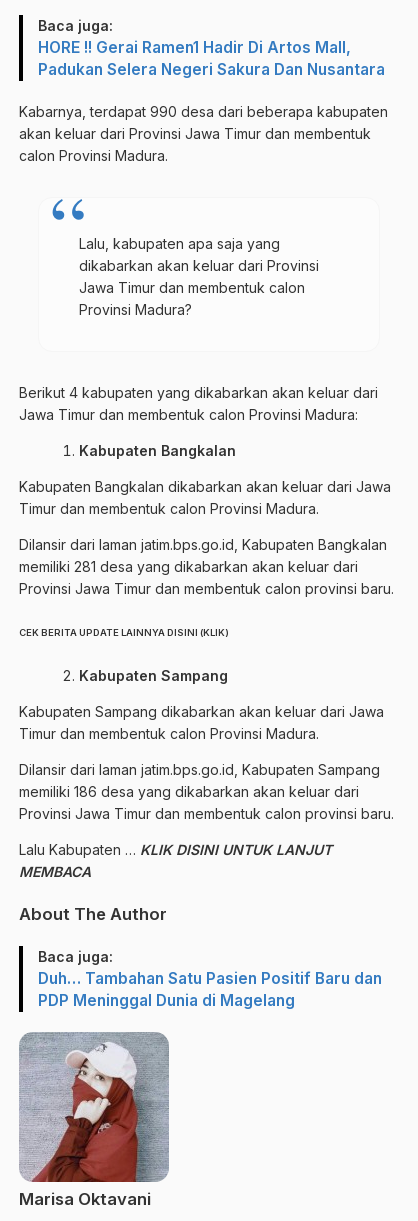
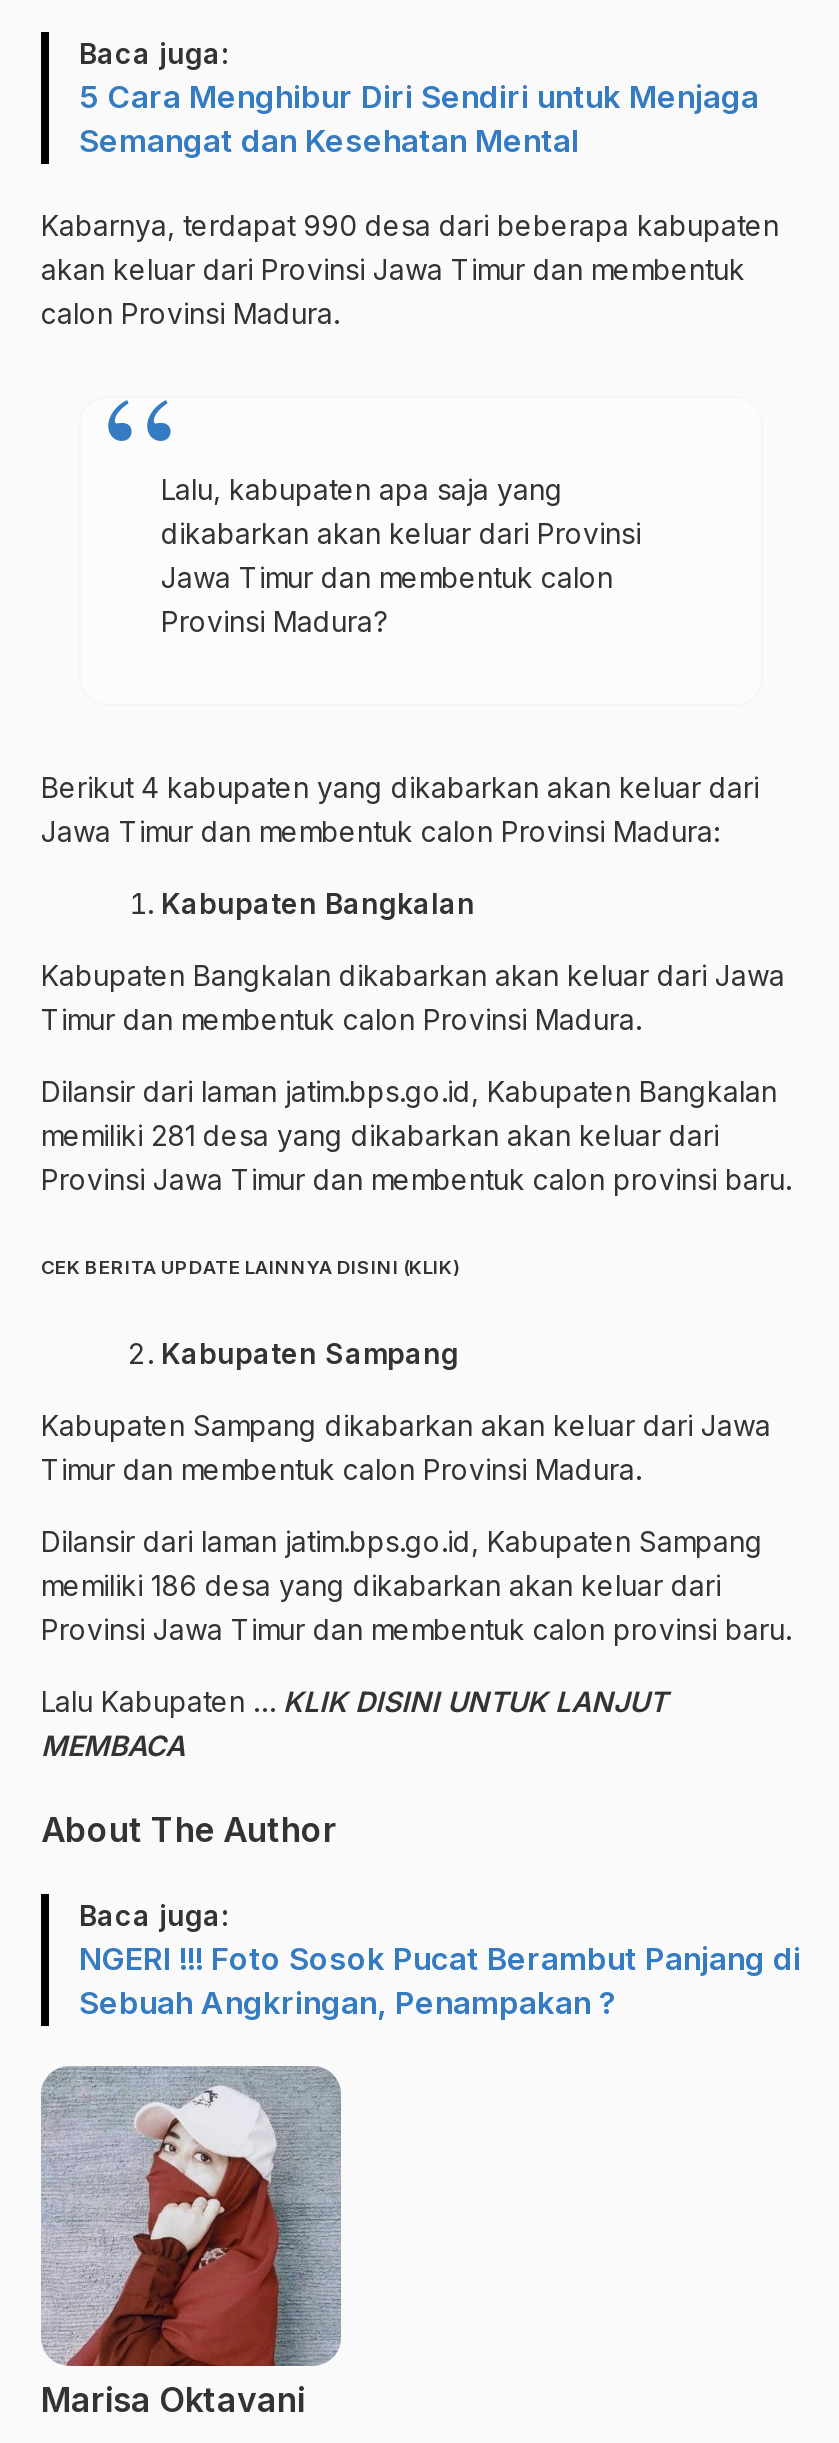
[38,38,385,79] HORE !! Gerai Ramen1 Hadir Di Artos Mall, | Padukan Selera Negeri Sakura Dan Nusantara -> [79,78,759,160] 5 Cara Menghibur Diri Sendiri untuk Menjaga | Semangat dan Kesehatan Mental
[38,969,382,1010] Duh… Tambahan Satu Pasien Positif Baru dan | PDP Meninggal Dunia di Magelang -> [79,1941,801,2023] NGERI !!! Foto Sosok Pucat Berambut Panjang di | Sebuah Angkringan, Penampakan ?

